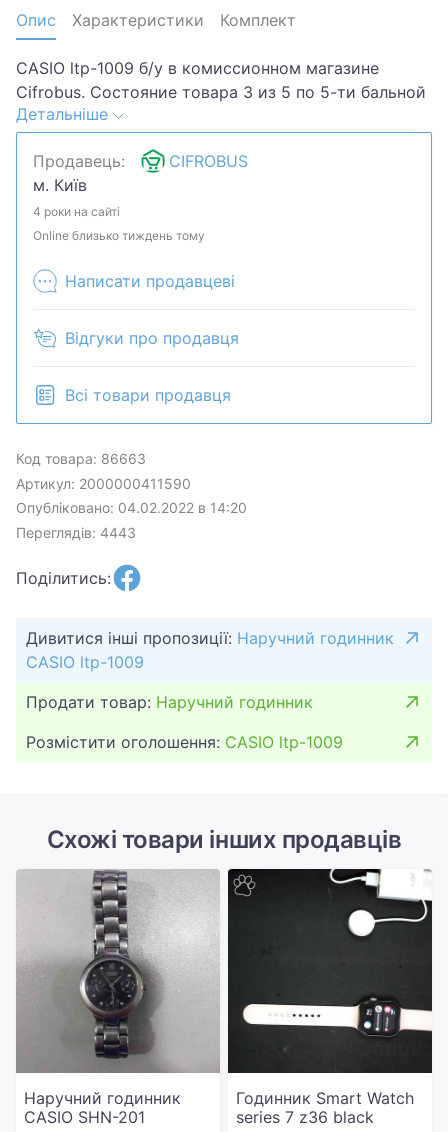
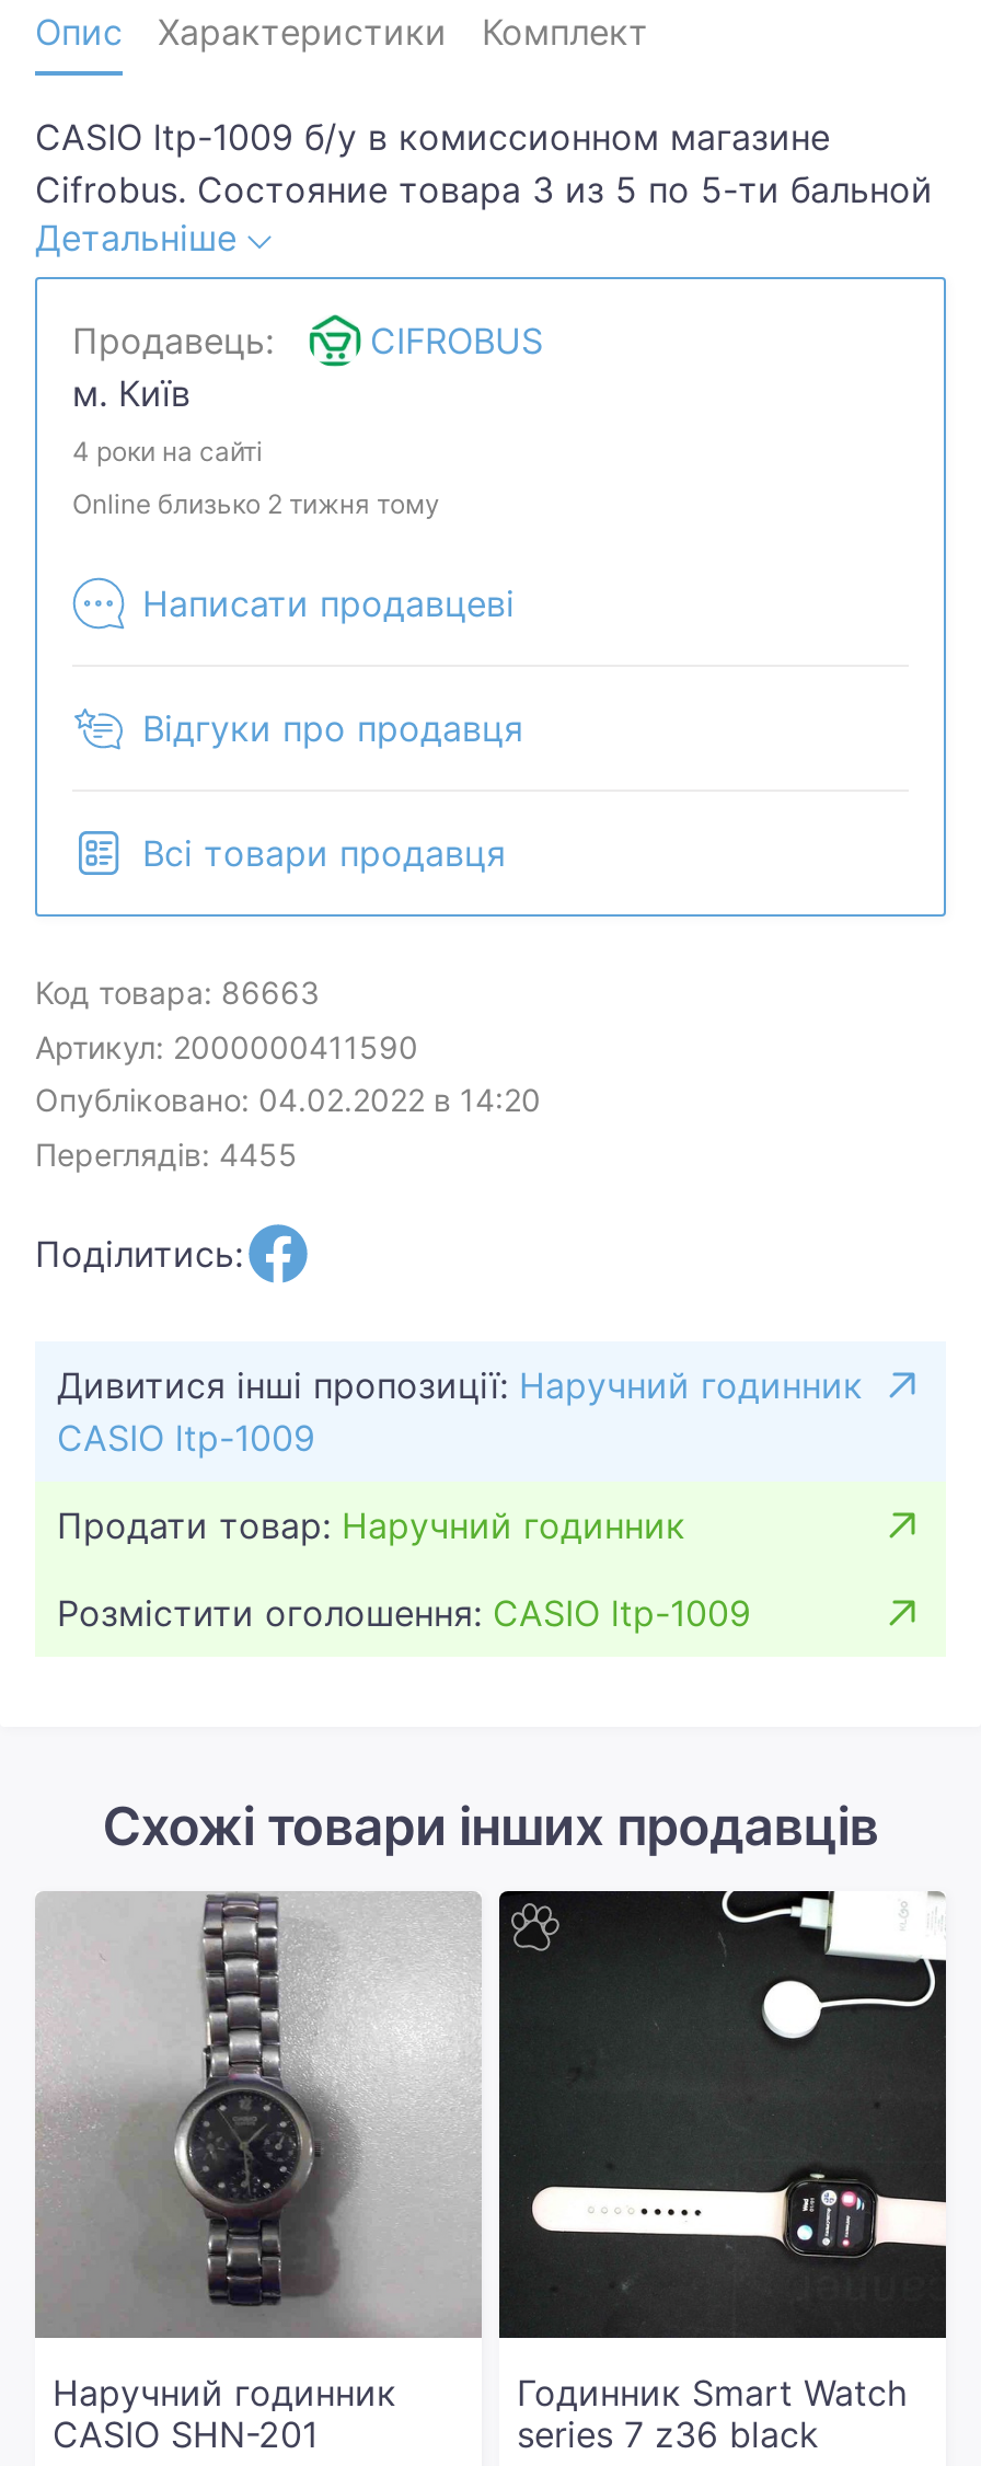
[33,228,205,243] Online близько тиждень тому -> [72,487,440,520] Online близько 2 тижня тому
[16,523,136,540] Переглядів: 4443 -> [35,1134,298,1172] Переглядів: 4455

